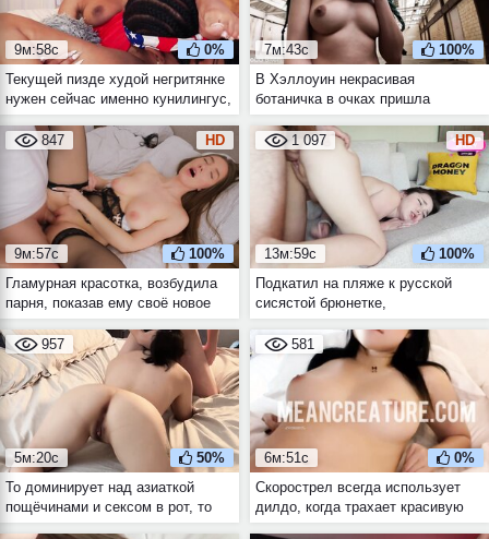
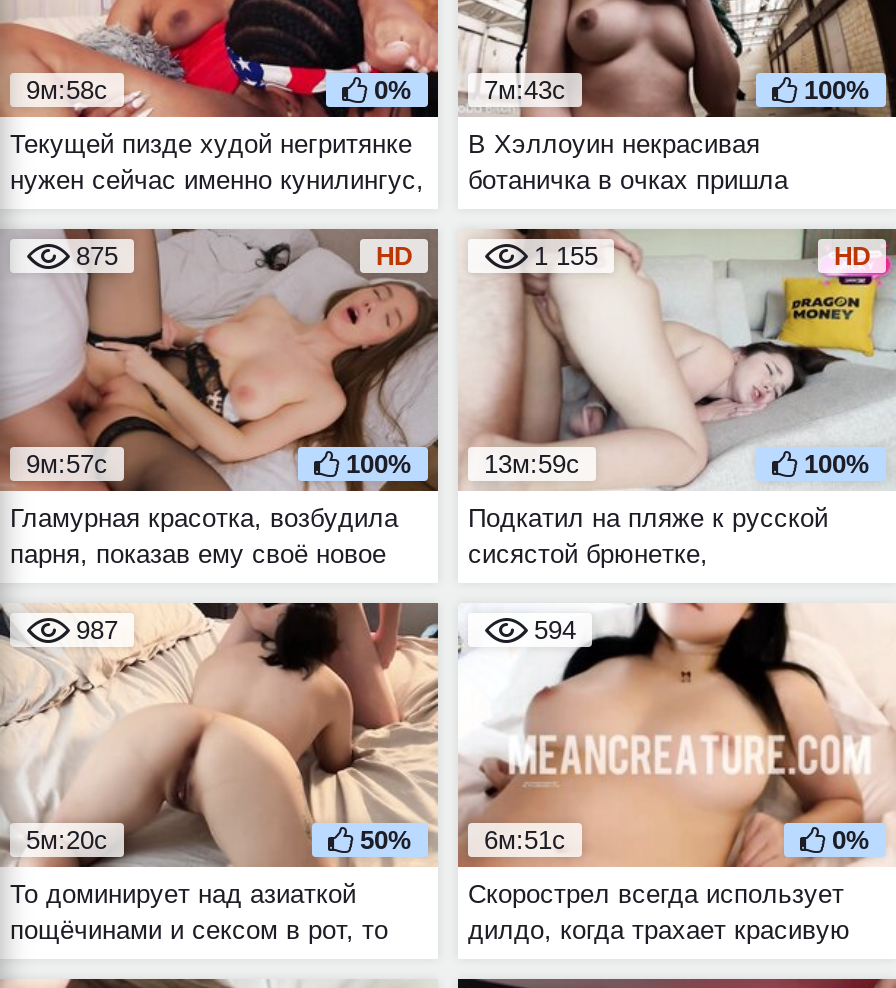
[41,132,64,148] 847 -> [76,241,118,271] 875
[291,132,326,148] 1 097 -> [534,241,598,271] 1 155
[41,336,64,352] 957 -> [76,616,118,646] 987
[291,336,314,352] 581 -> [534,616,576,646] 594

